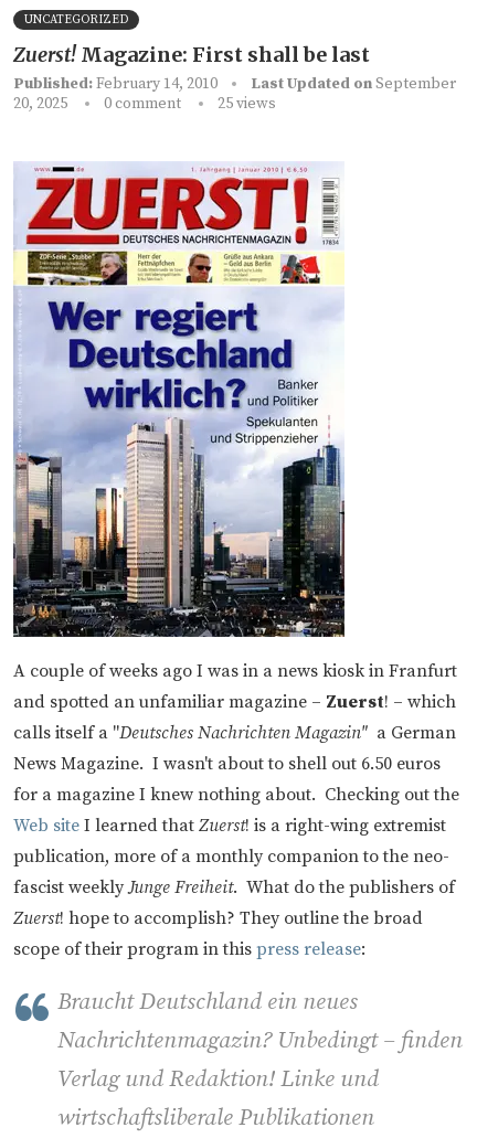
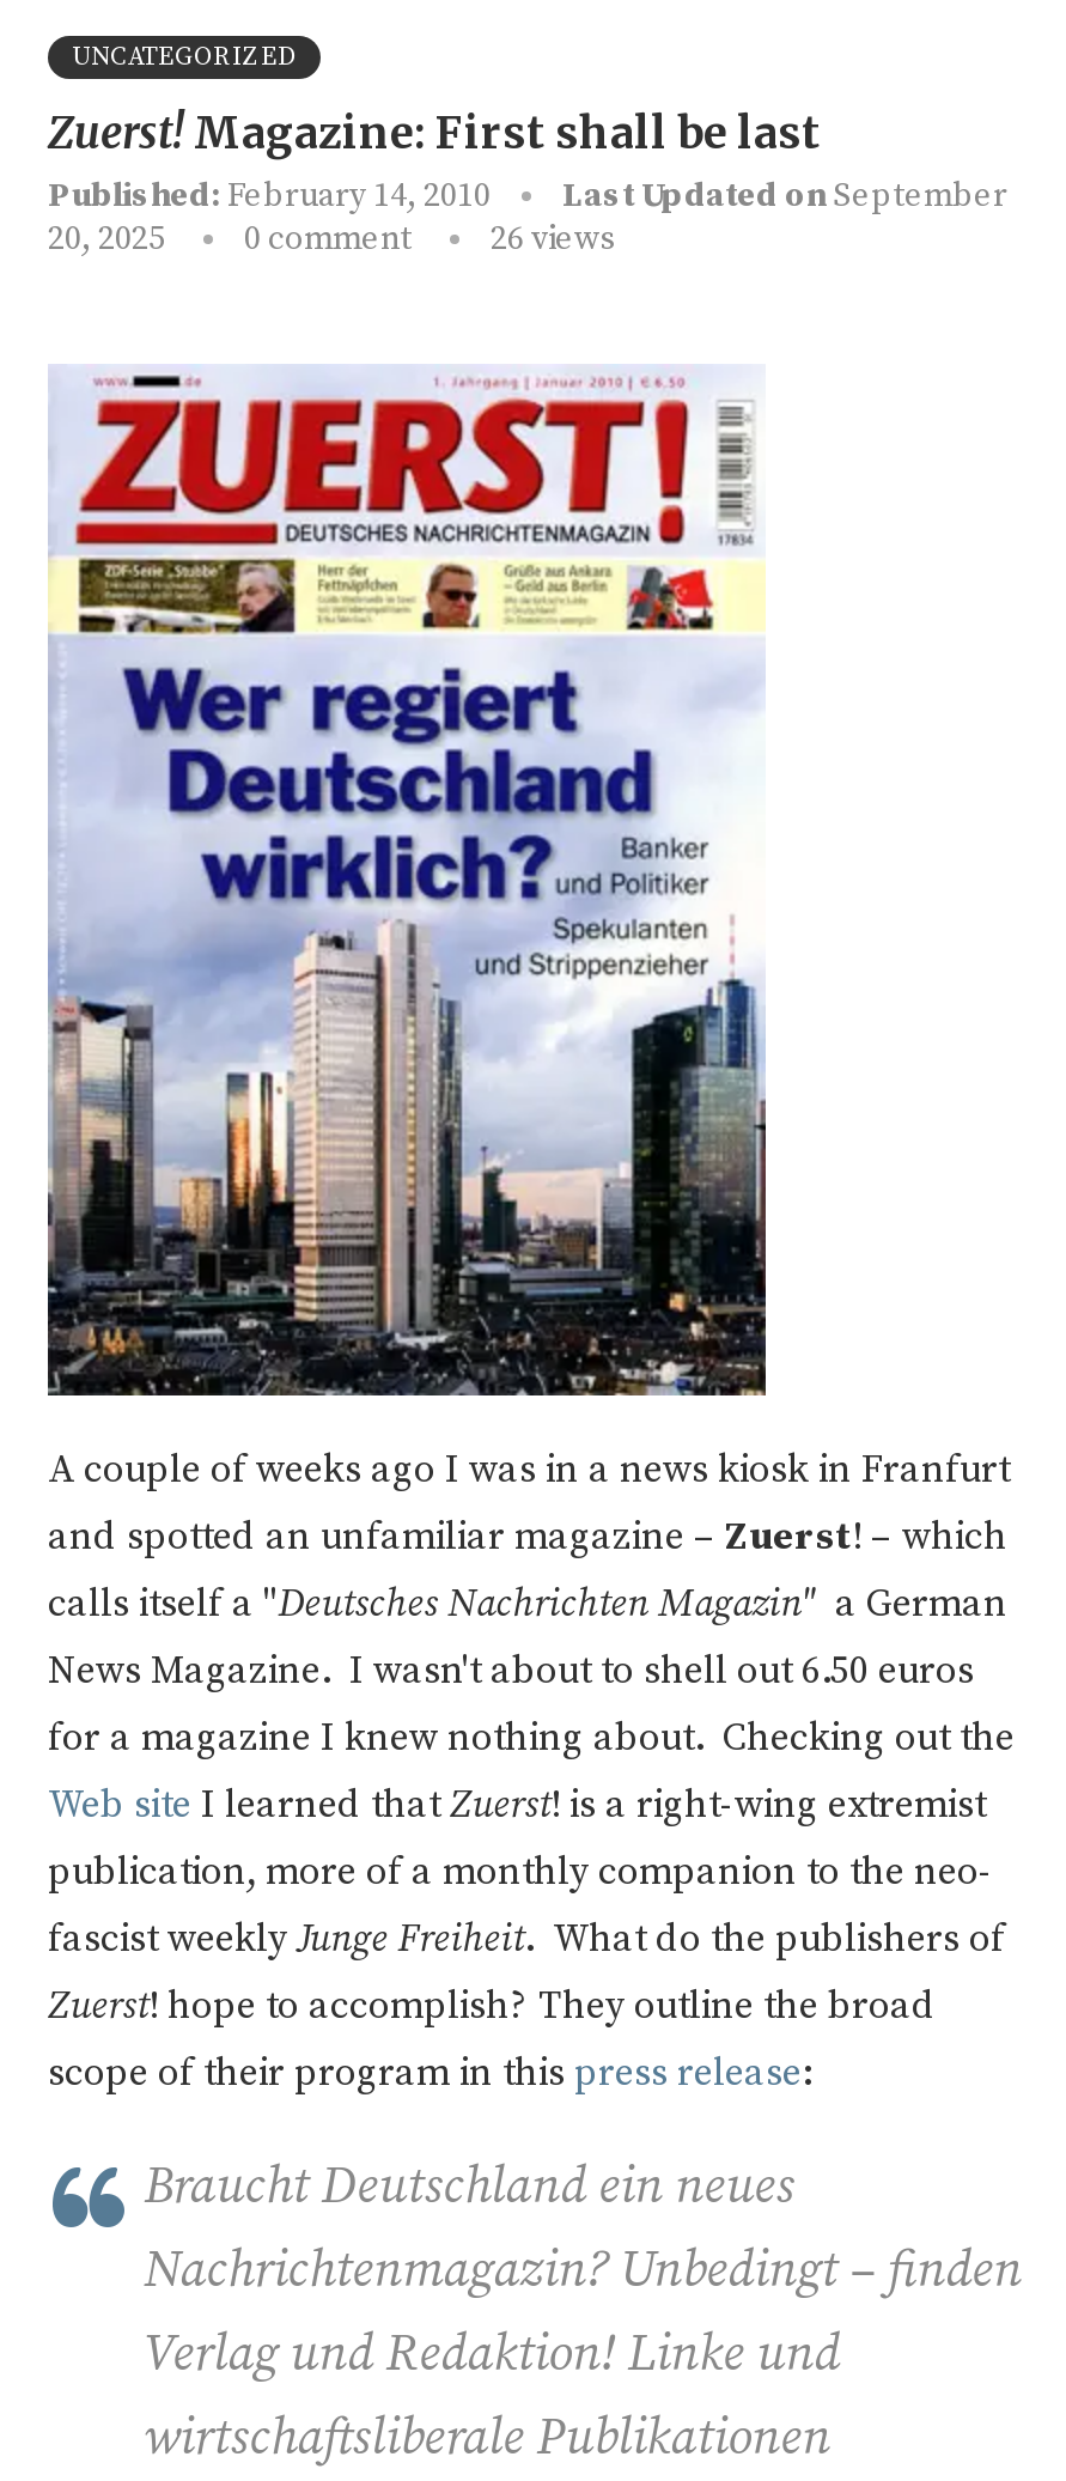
[13,94,276,114] 20, 2025 0 comment 25 views -> [48,218,617,261] 20, 2025 0 comment 26 views

